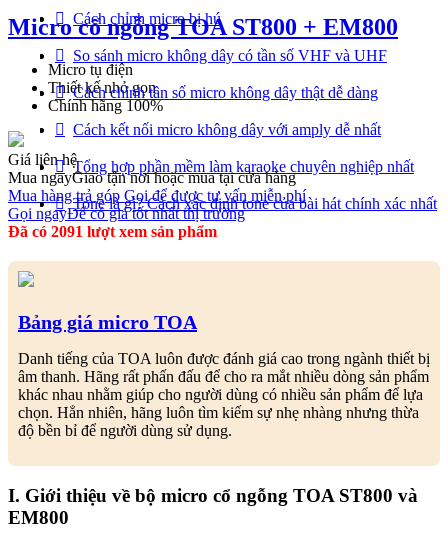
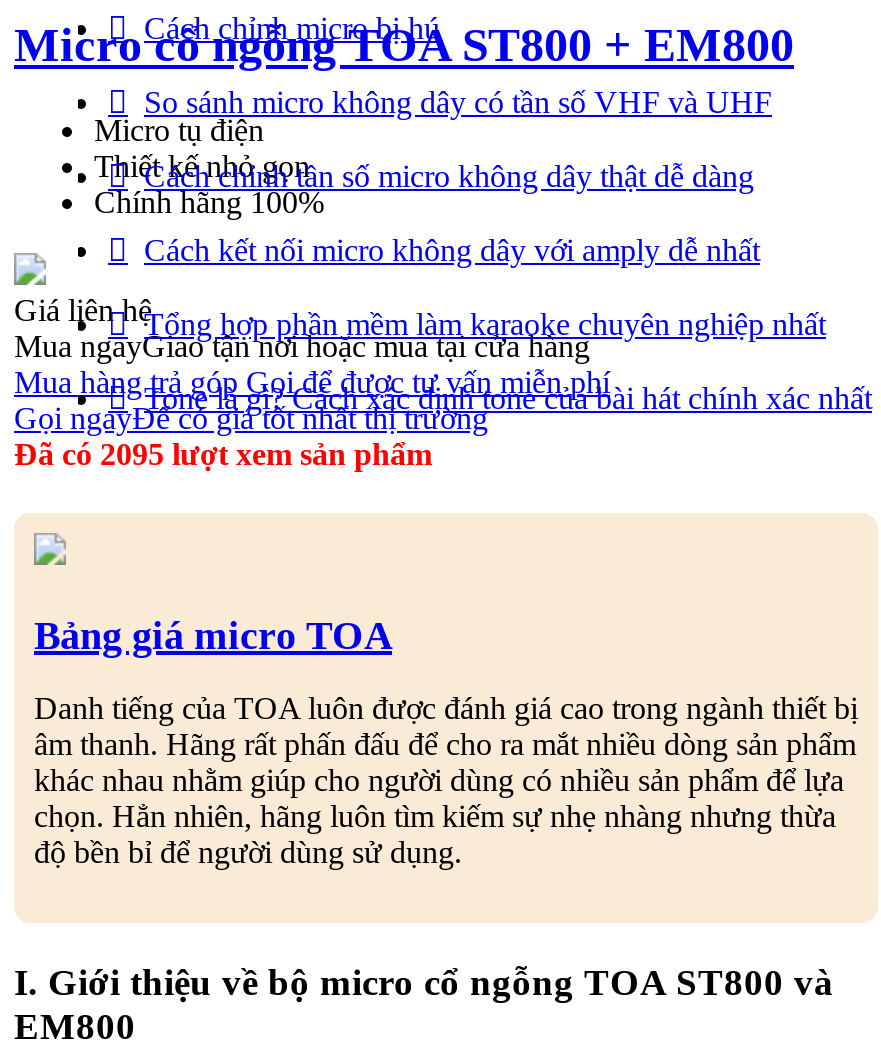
[8,223,217,240] Đã có 2091 lượt xem sản phẩm -> [14,437,432,471] Đã có 2095 lượt xem sản phẩm

